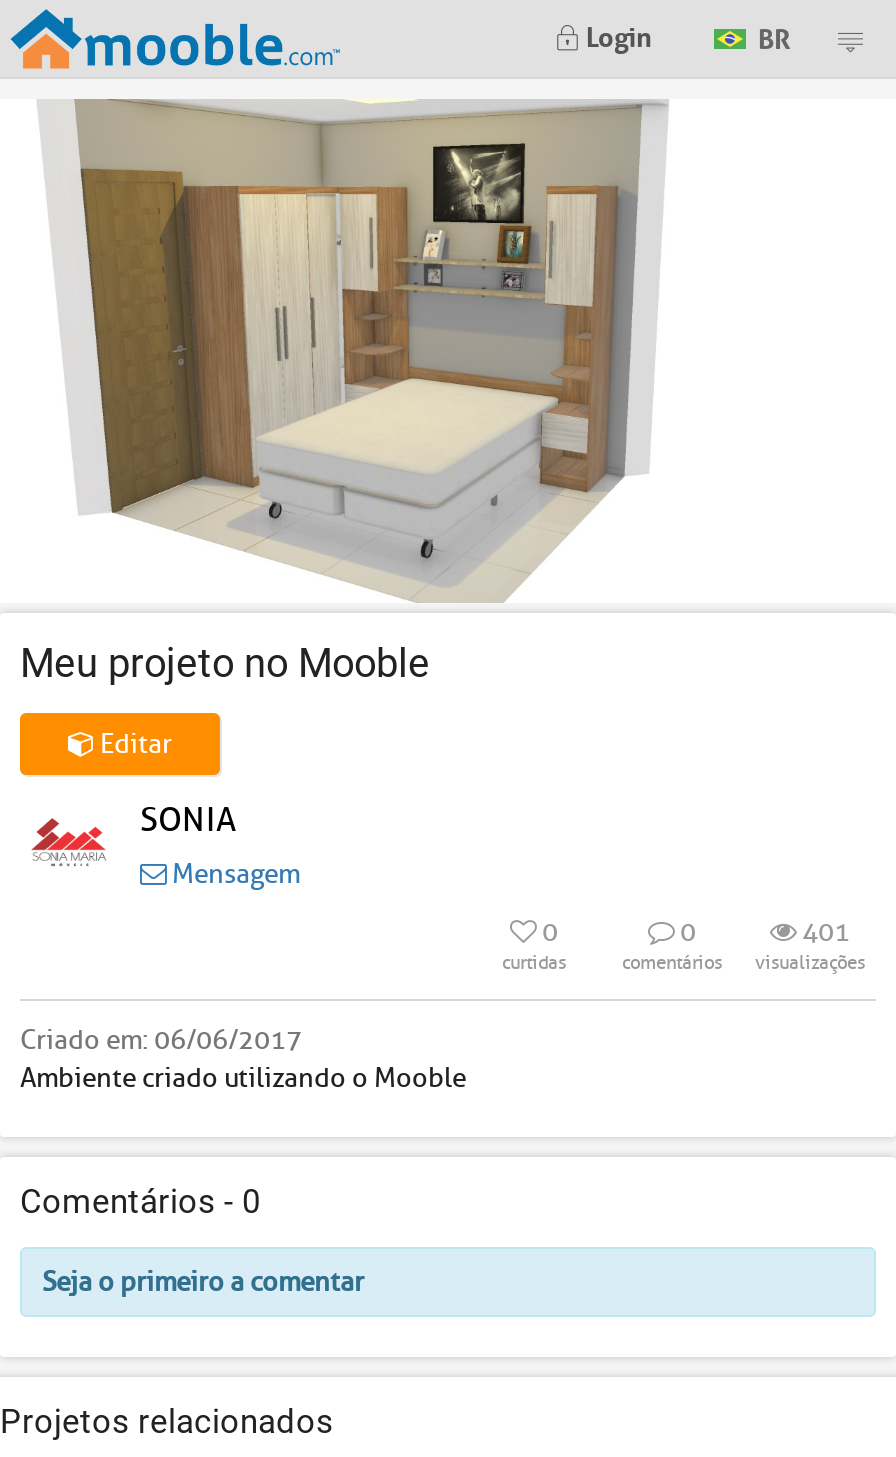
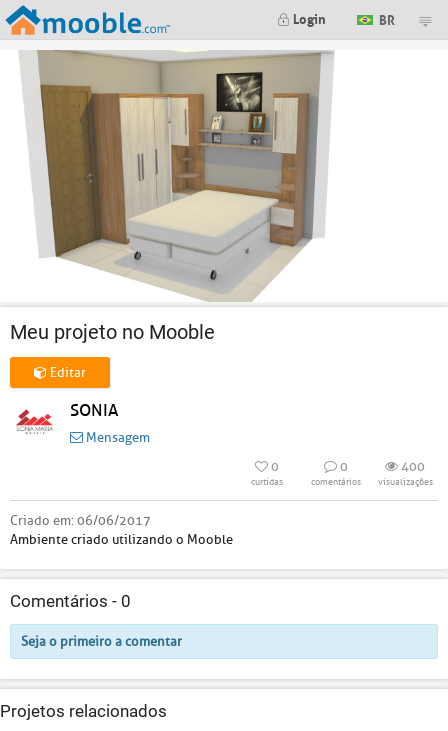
[796,915,850,949] 401 -> [398,458,425,475] 400

